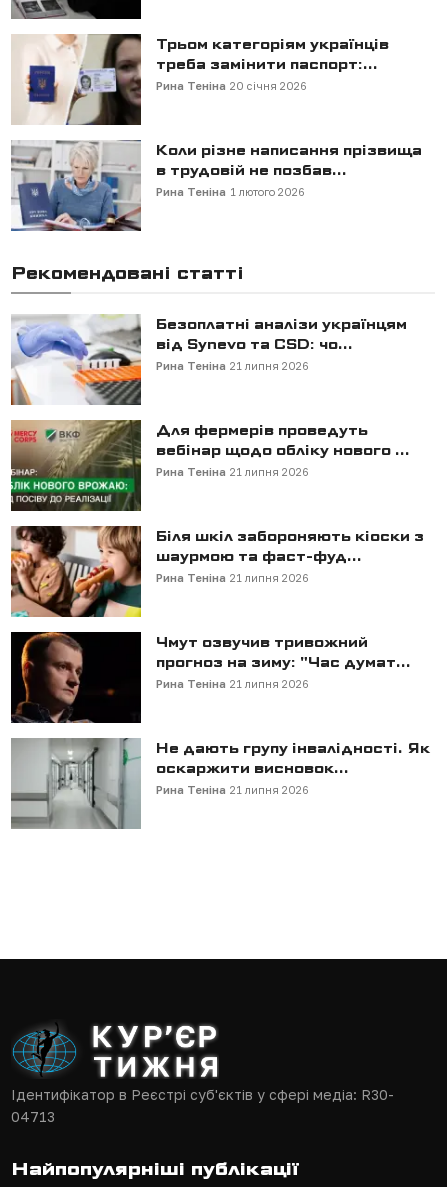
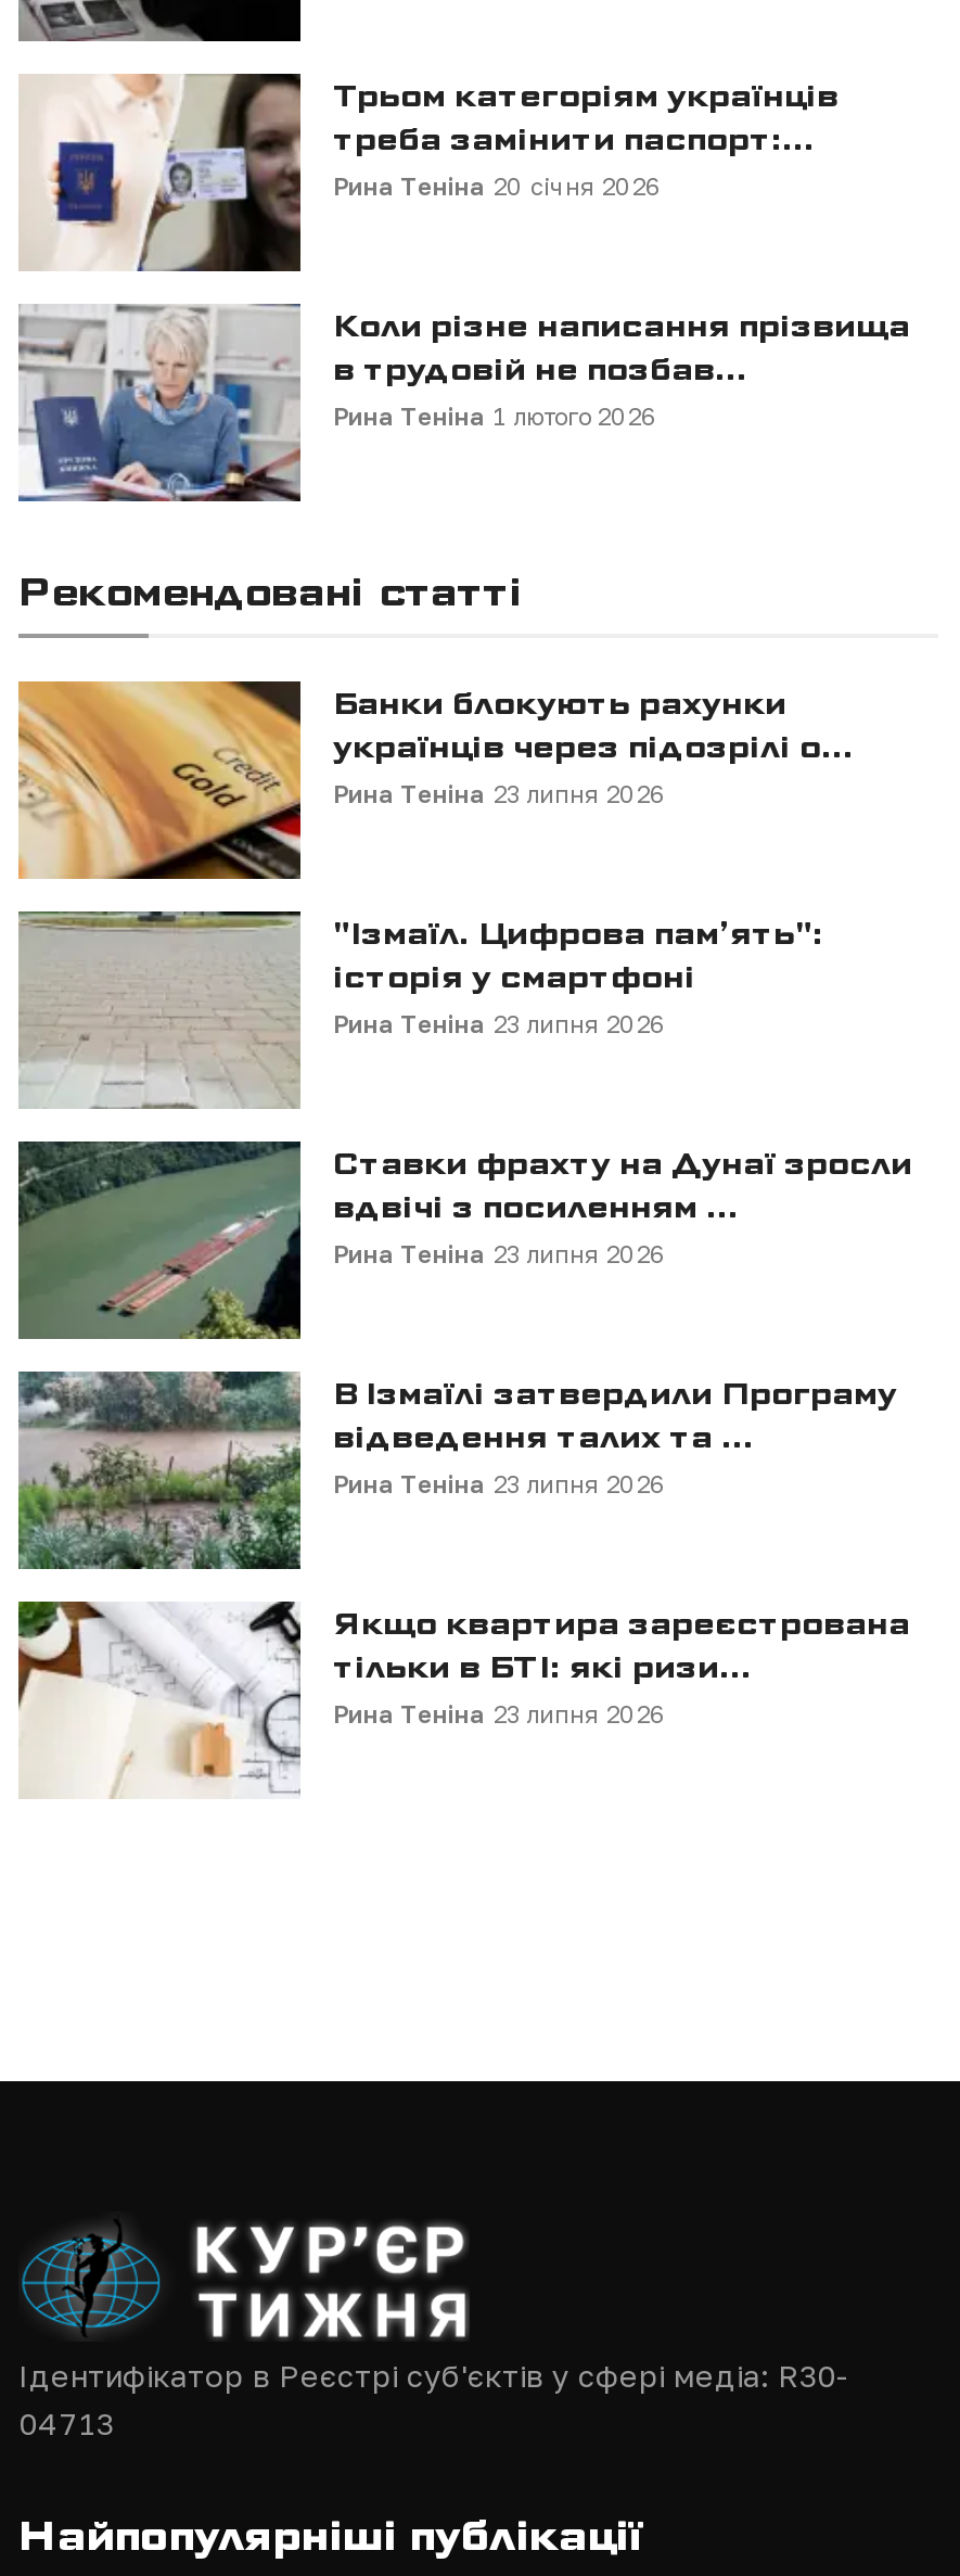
[11,314,407,405] [image] | Безоплатні аналізи українцям | від Synevo та CSD: чо... | Рина Теніна 21 липня 2026 -> [16,679,854,881] [image] | Банки блокують рахунки | українців через підозрілі о... | Рина Теніна 23 липня 2026
[10,419,410,512] [image] | Для фермерів проведуть | вебінар щодо обліку нового ... | Рина Теніна 21 липня 2026 -> [18,909,823,1109] [image] | "Ізмаїл. Цифрова пам’ять": | історія у смартфоні | Рина Теніна 23 липня 2026
[10,525,424,618] [image] | Біля шкіл забороняють кіоски з | шаурмою та фаст-фуд... | Рина Теніна 21 липня 2026 -> [16,1139,912,1341] [image] | Ставки фрахту на Дунаї зросли | вдвічі з посиленням ... | Рина Теніна 23 липня 2026
[10,631,411,724] [image] | Чмут озвучив тривожний | прогноз на зиму: "Час думат... | Рина Теніна 21 липня 2026 -> [16,1369,897,1571] [image] | В Ізмаїлі затвердили Програму | відведення талих та ... | Рина Теніна 23 липня 2026
[11,737,430,830] [image] | Не дають групу інвалідності. Як | оскаржити висновок... | Рина Теніна 21 липня 2026 -> [18,1602,910,1799] [image] | Якщо квартира зареєстрована | тільки в БТІ: які ризи... | Рина Теніна 23 липня 2026

